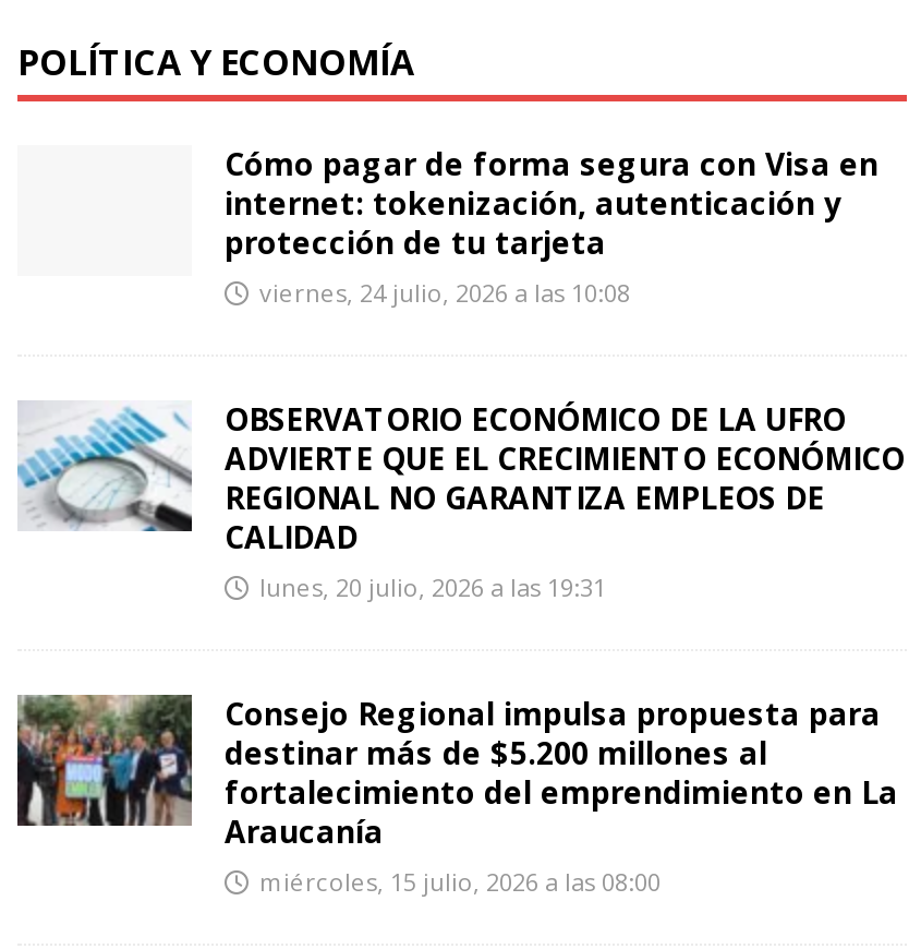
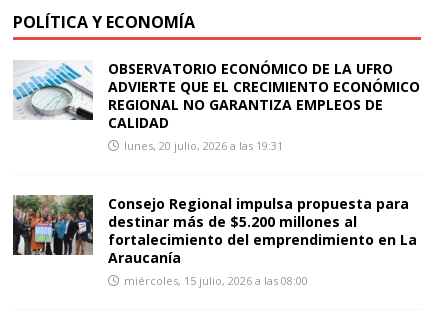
[225,142,878,307] Cómo pagar de forma segura con Visa en | internet: tokenización, autenticación y | protección de tu tarjeta | viernes, 24 julio, 2026 a las 10:08 -> none

